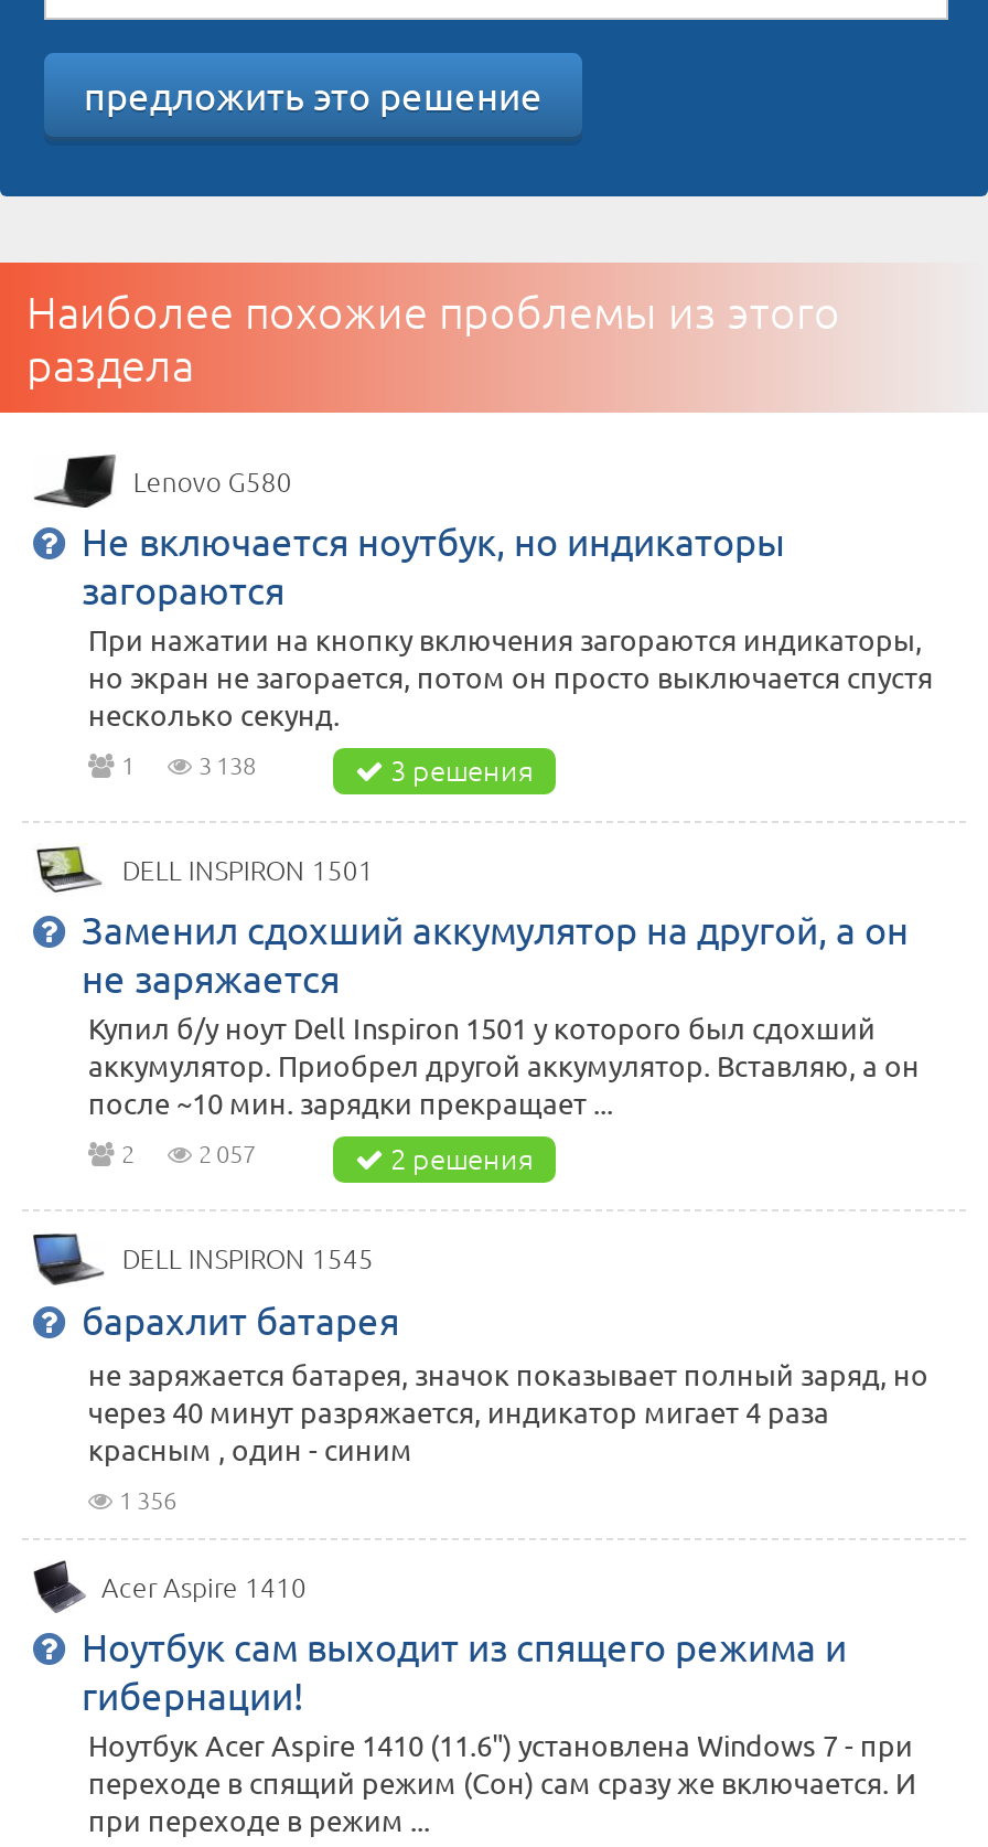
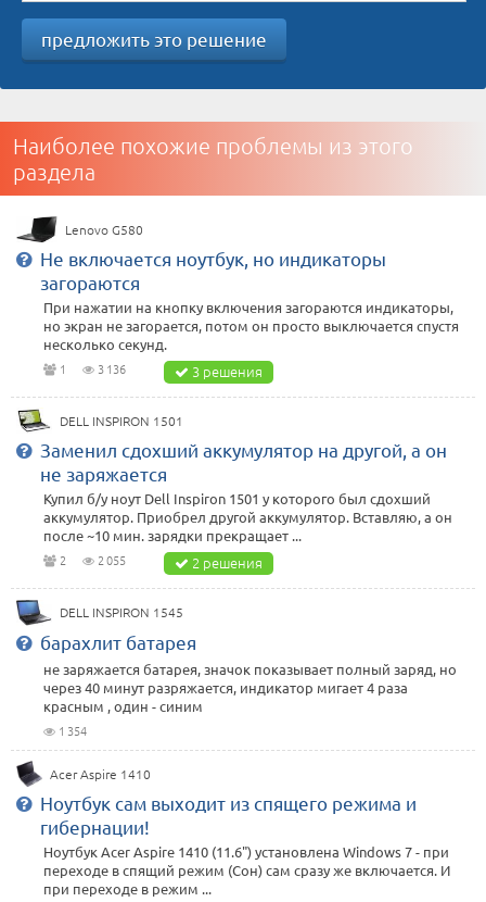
[115,747,256,782] 1 3 138 -> [56,360,126,377] 1 3 136
[115,1135,256,1170] 2 2 057 -> [56,551,126,569] 2 2 055
[112,1480,176,1515] 1 356 -> [55,721,87,738] 1 354

